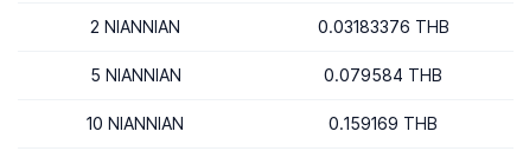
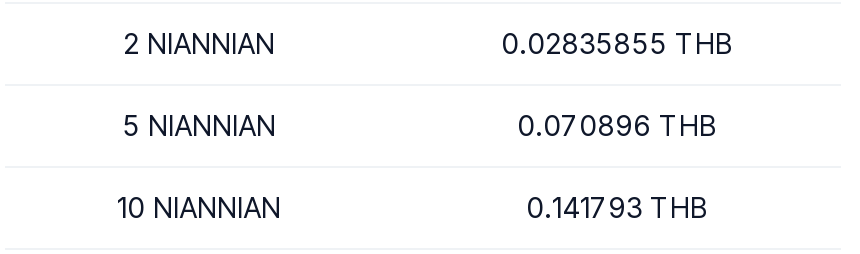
[317,17,449,37] 0.03183376 THB -> [501,26,733,60] 0.02835855 THB
[324,65,442,85] 0.079584 THB -> [517,108,717,142] 0.070896 THB
[329,113,438,133] 0.159169 THB -> [526,190,708,224] 0.141793 THB

